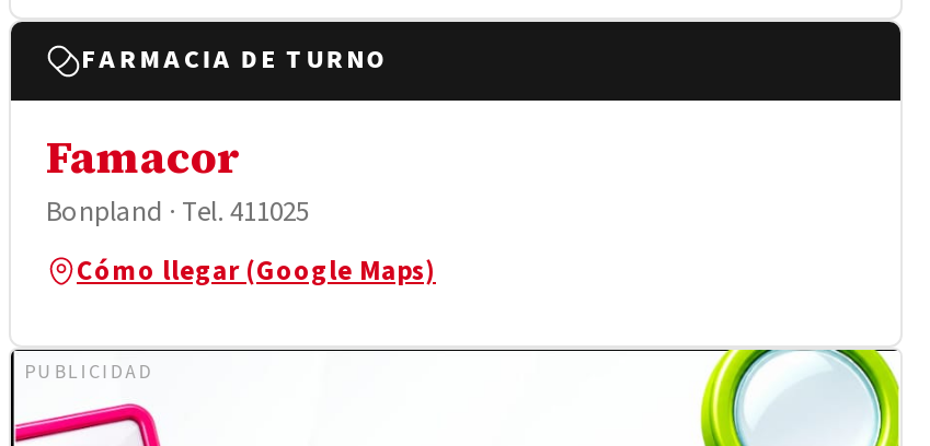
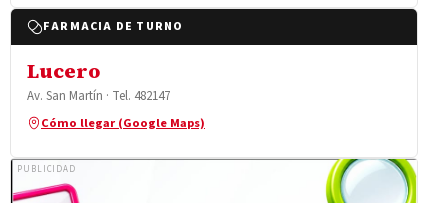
[46,126,309,231] Famacor | Bonpland · Tel. 411025 -> [27,57,170,105] Lucero | Av. San Martín · Tel. 482147

